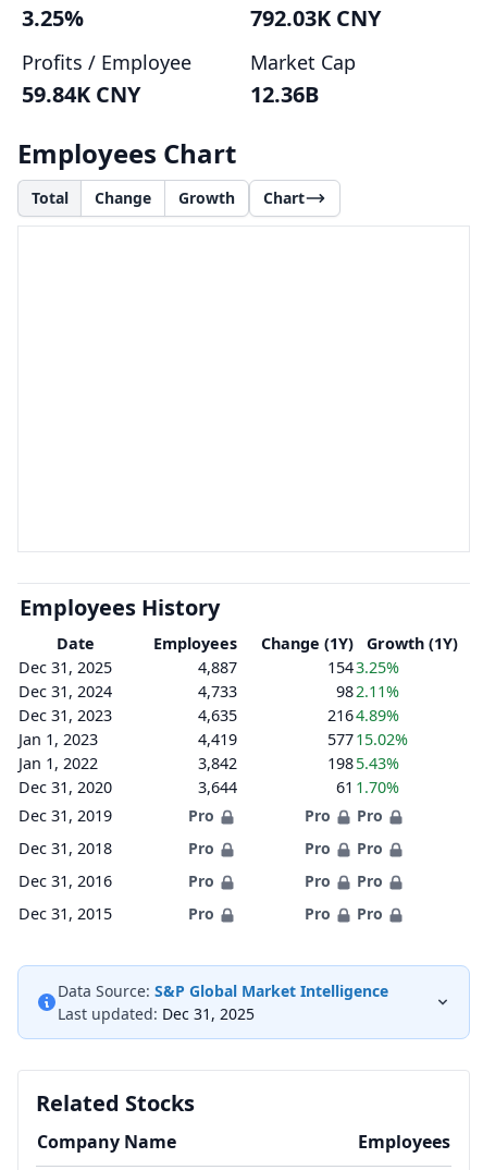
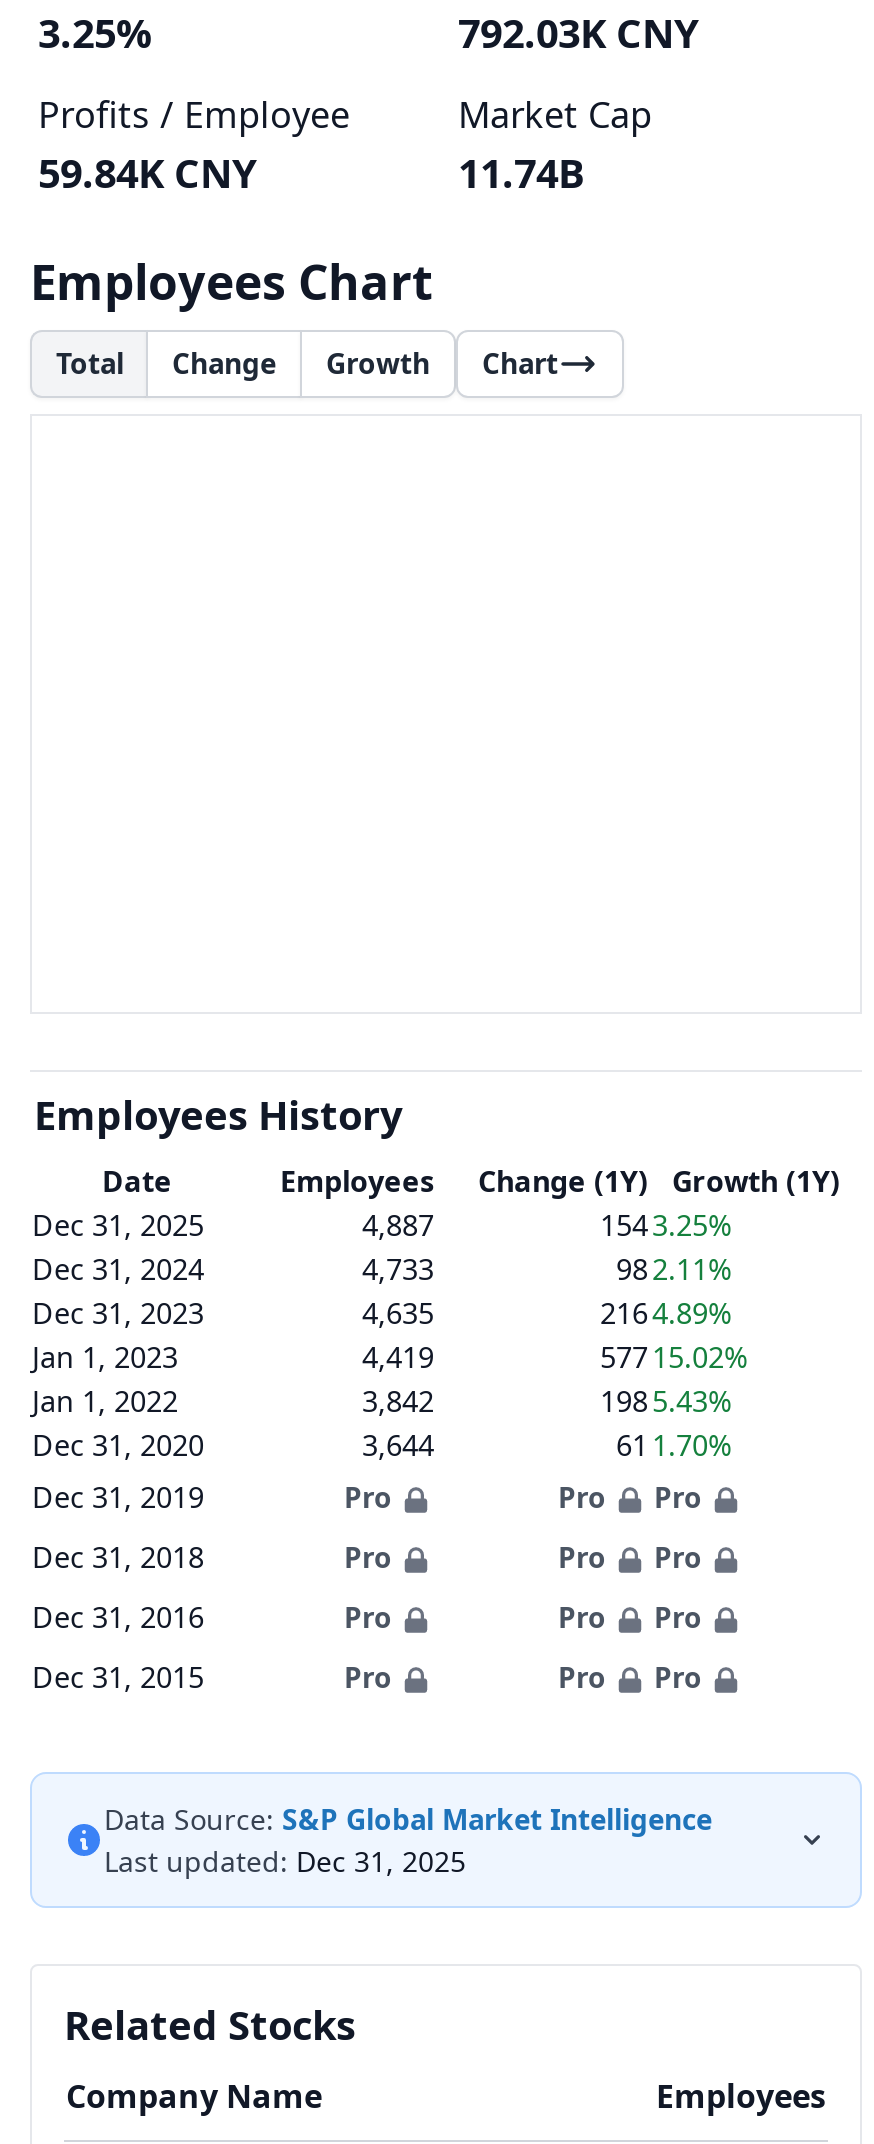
[250,80,319,109] 12.36B -> [458,146,584,200] 11.74B

